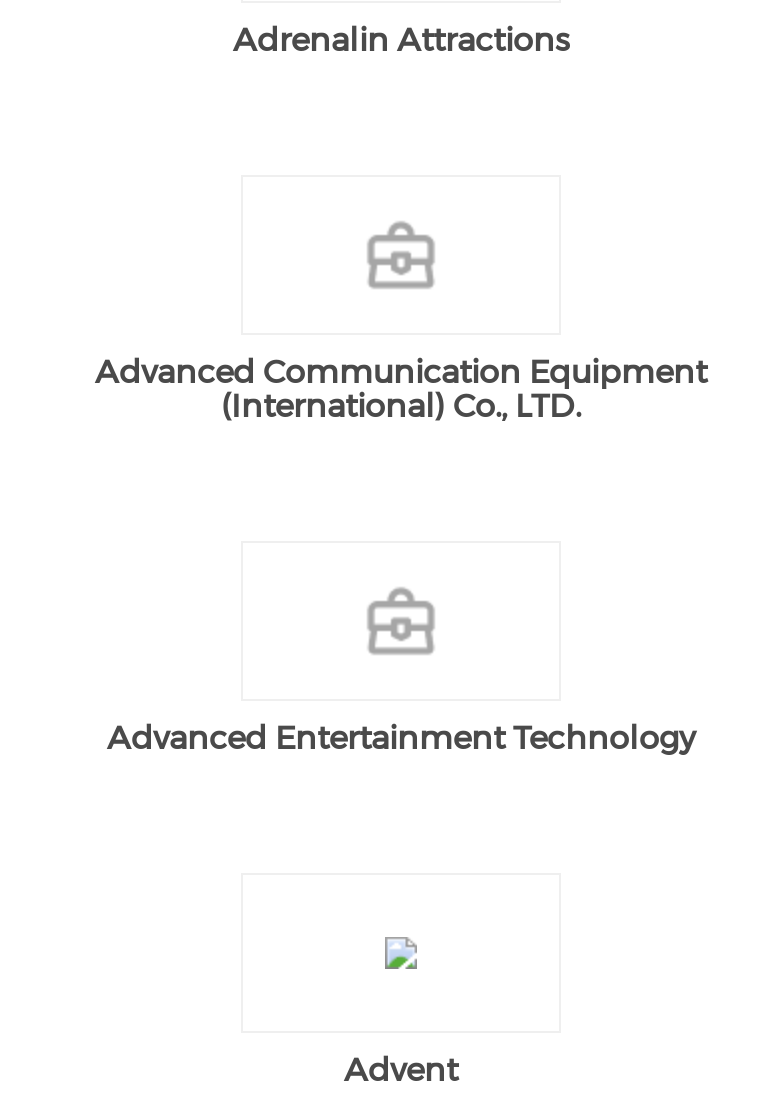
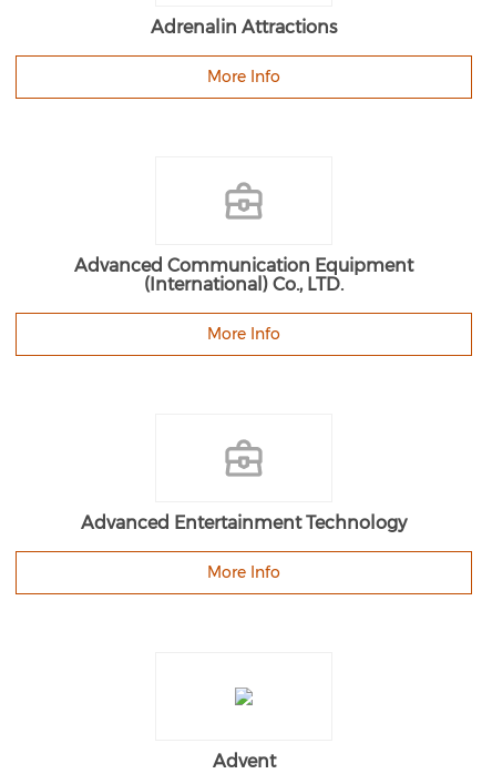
none -> [207,66,280,86] More Info
none -> [207,323,280,343] More Info
none -> [207,562,280,582] More Info

